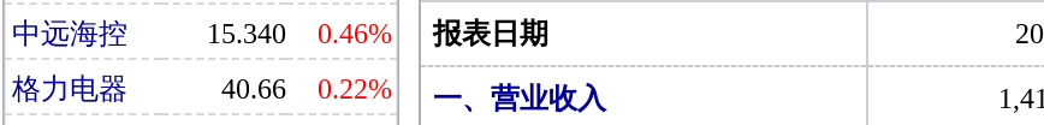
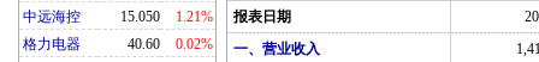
[207,17,286,50] 15.340 -> [120,8,160,25] 15.050
[318,17,392,50] 0.46% -> [176,8,213,25] 1.21%
[221,72,286,106] 40.66 -> [128,36,160,52] 40.60
[318,72,392,106] 0.22% -> [176,36,213,52] 0.02%

